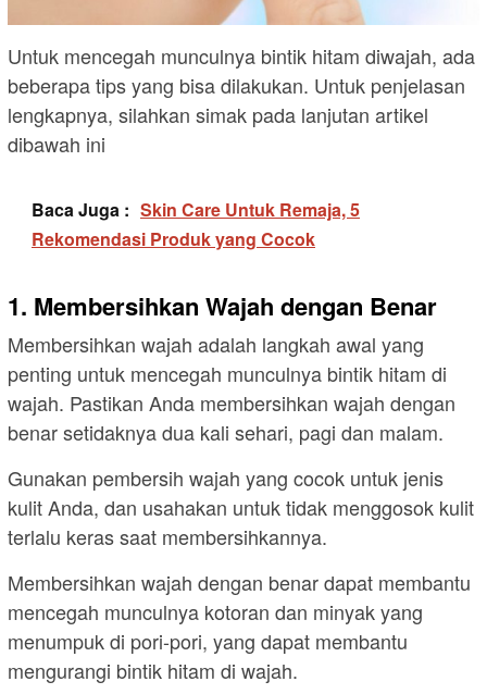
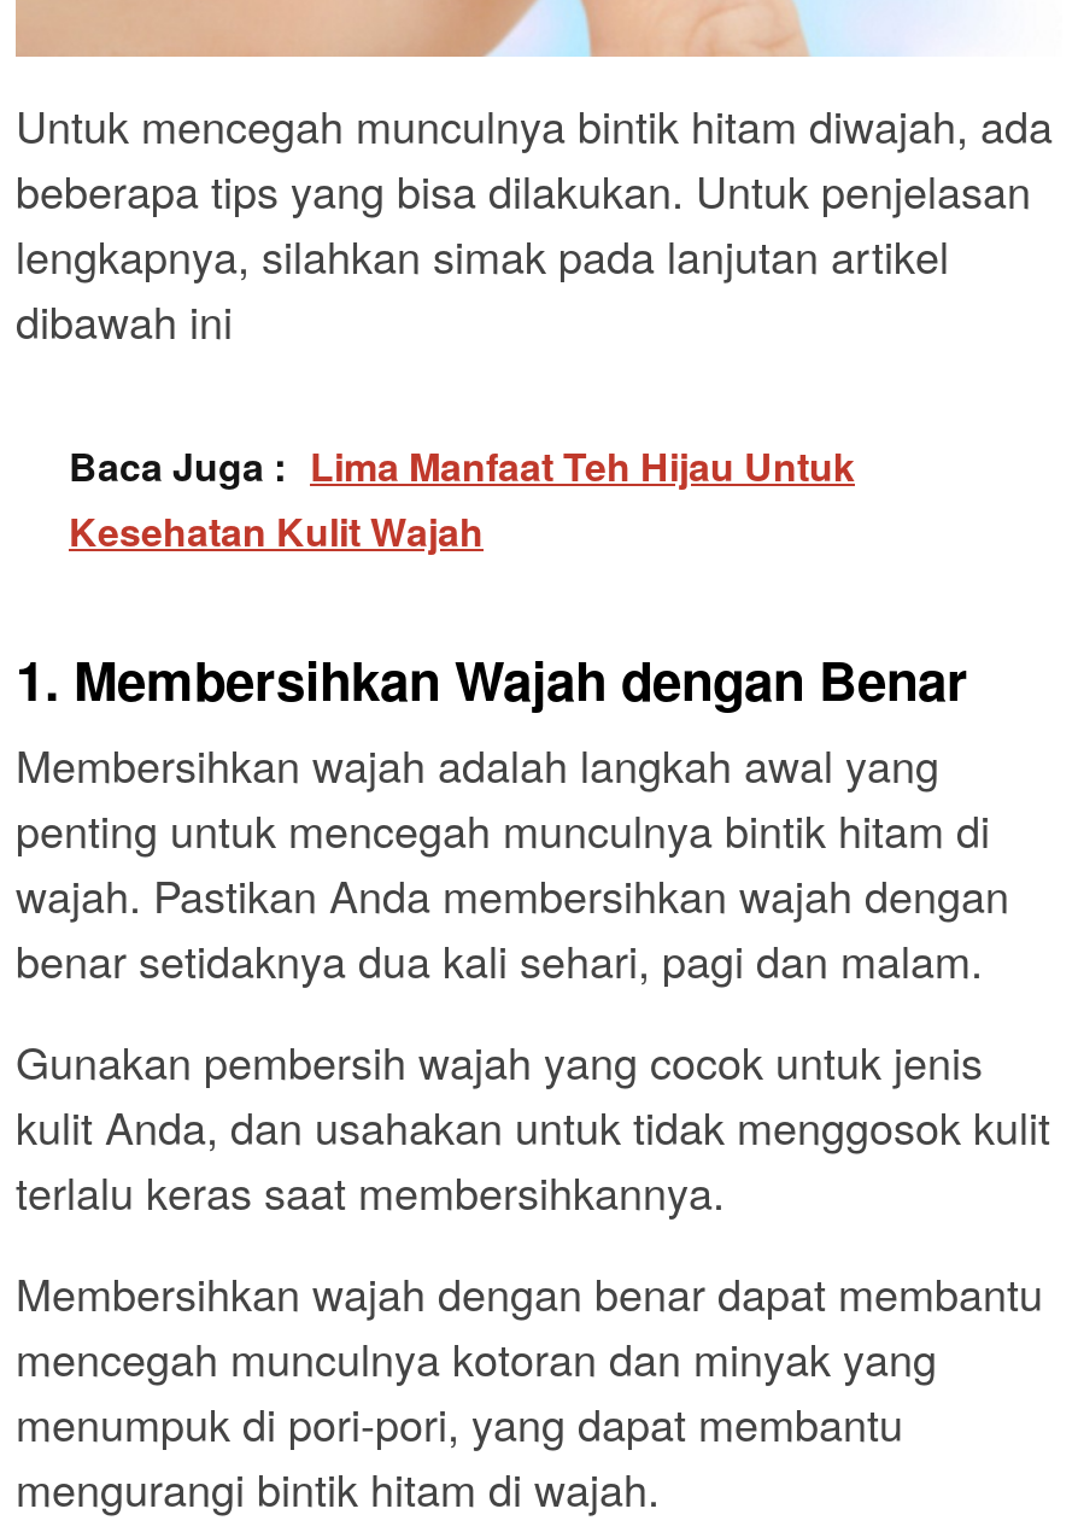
[32,197,360,252] Baca Juga : Skin Care Untuk Remaja, 5 | Rekomendasi Produk yang Cocok -> [69,438,855,558] Baca Juga : Lima Manfaat Teh Hijau Untuk | Kesehatan Kulit Wajah

